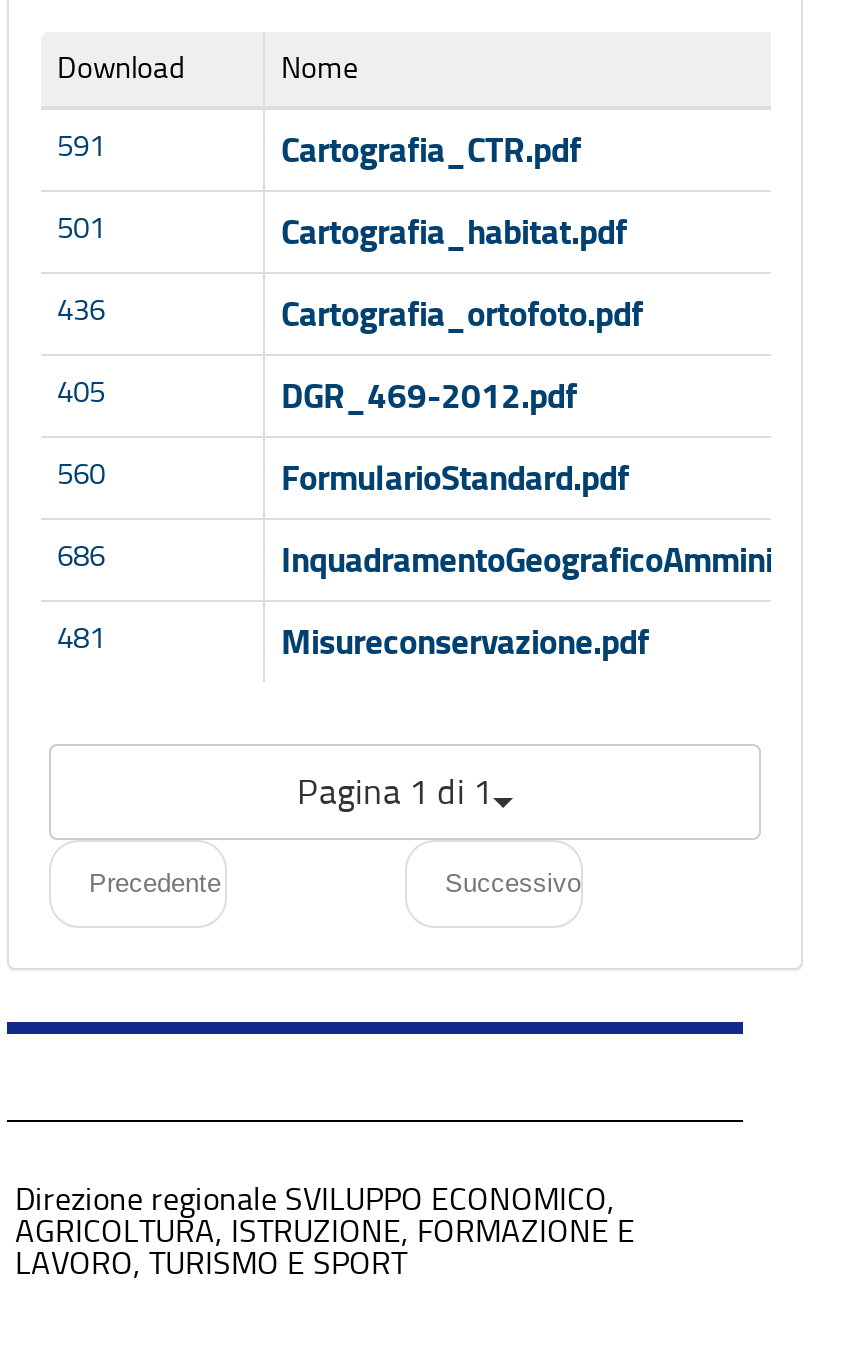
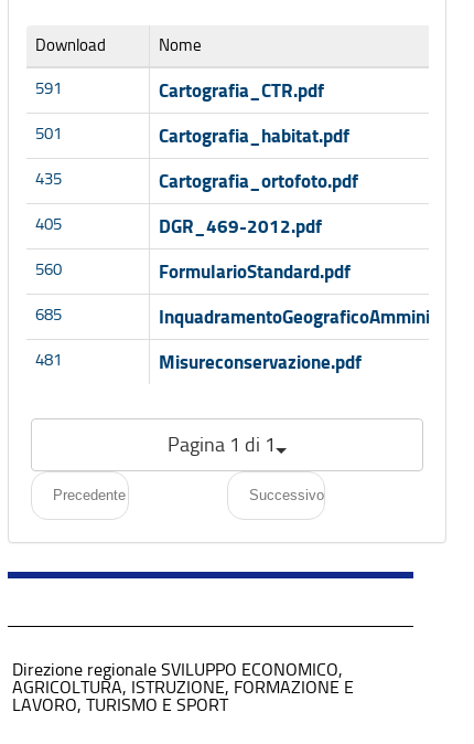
[57,291,105,327] 436 -> [35,168,62,188] 435
[57,537,105,573] 686 -> [35,304,62,324] 685

